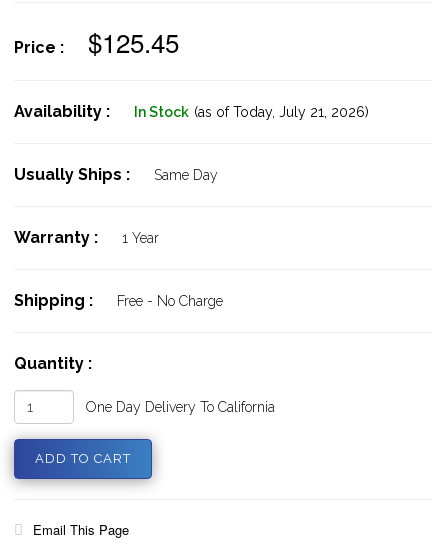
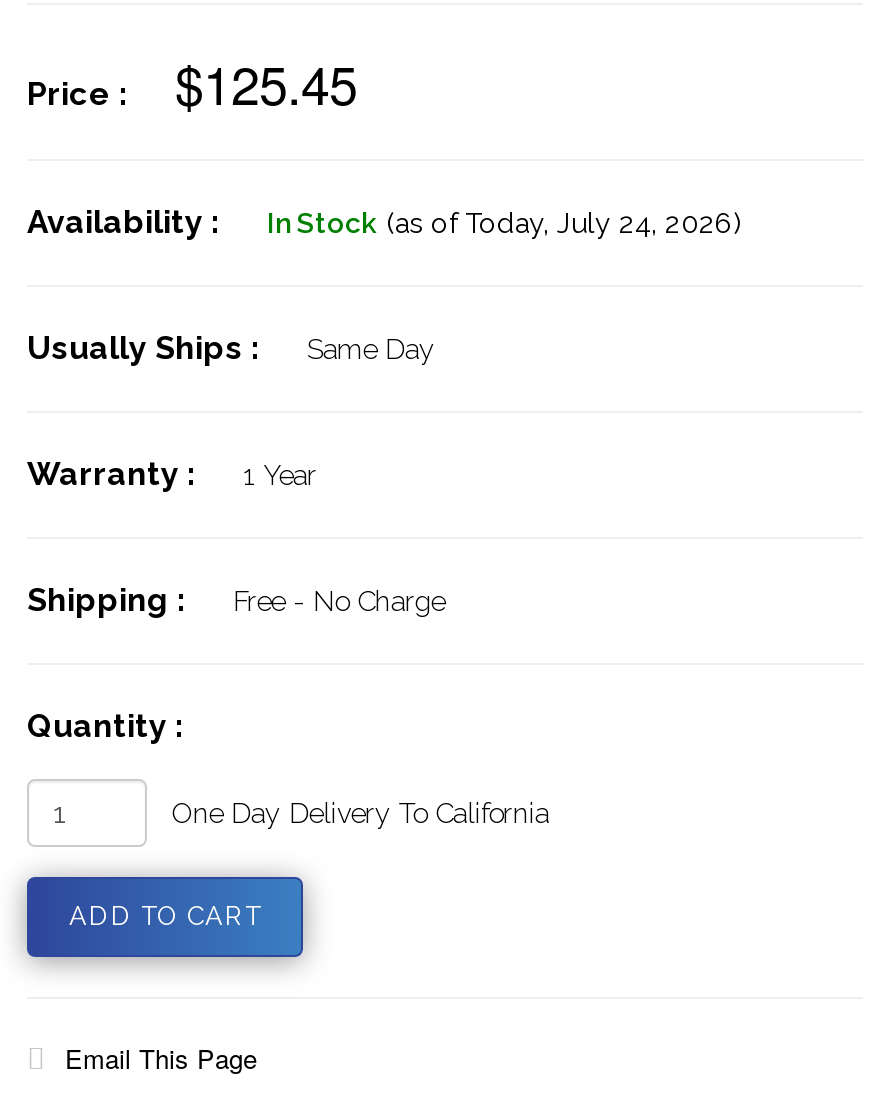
[134,104,369,120] In Stock (as of Today, July 21, 2026) -> [267,207,741,239] In Stock (as of Today, July 24, 2026)

